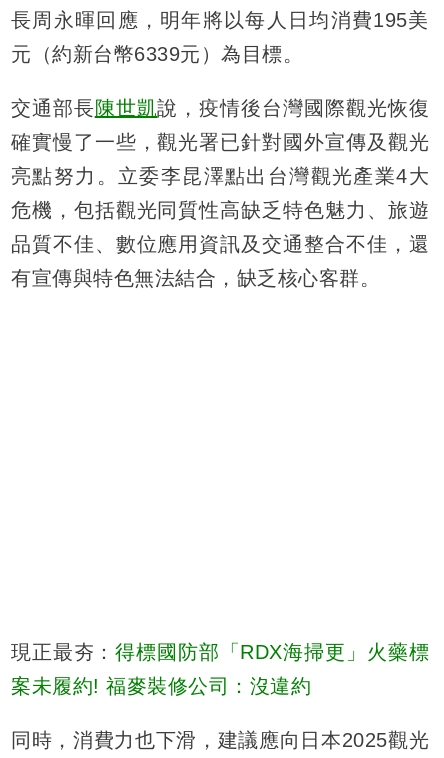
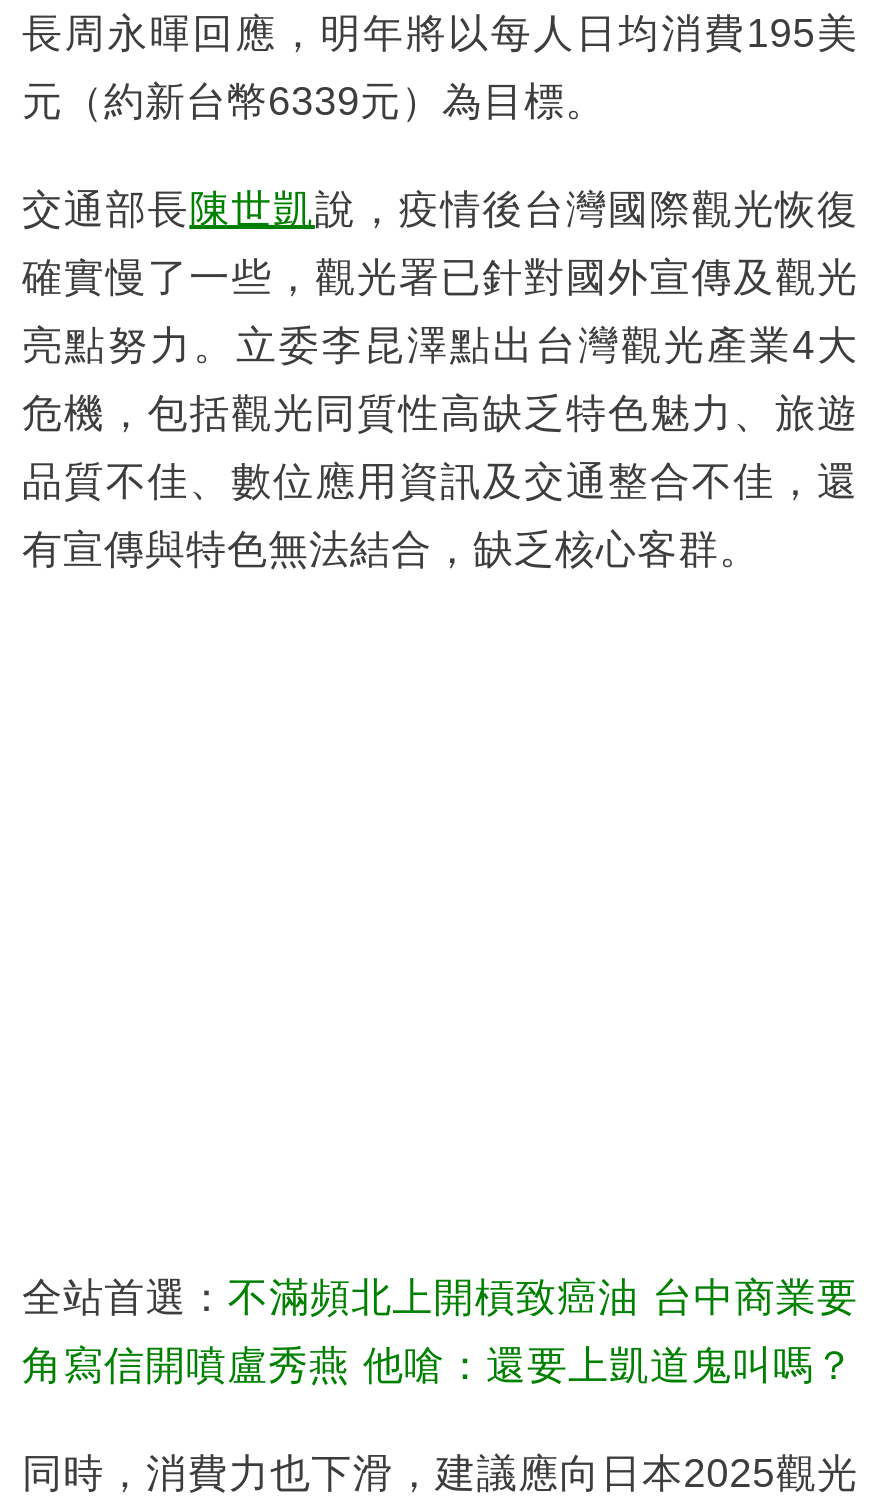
[11,641,429,663] 現正最夯：得標國防部「RDX海掃更」火藥標 -> [22,1274,858,1318] 全站首選：不滿頻北上開槓致癌油 台中商業要
[11,675,311,697] 案未履約! 福麥裝修公司：沒違約 -> [22,1342,855,1386] 角寫信開噴盧秀燕 他嗆：還要上凱道鬼叫嗎？

